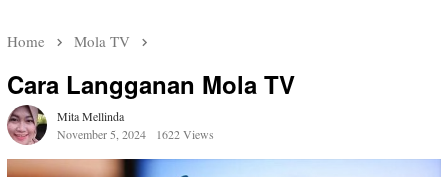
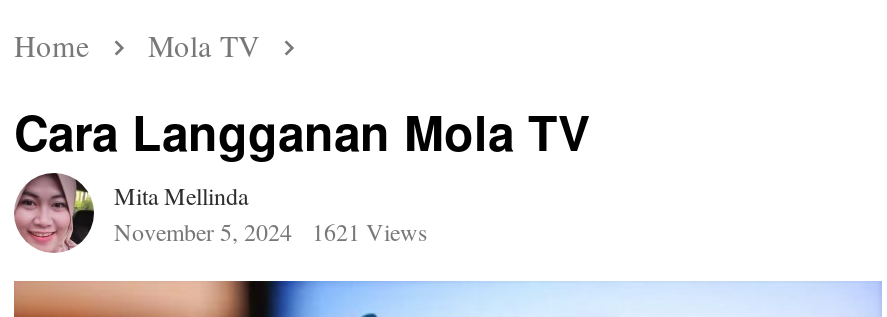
[57,126,214,142] November 5, 2024 1622 Views -> [114,214,428,246] November 5, 2024 1621 Views

